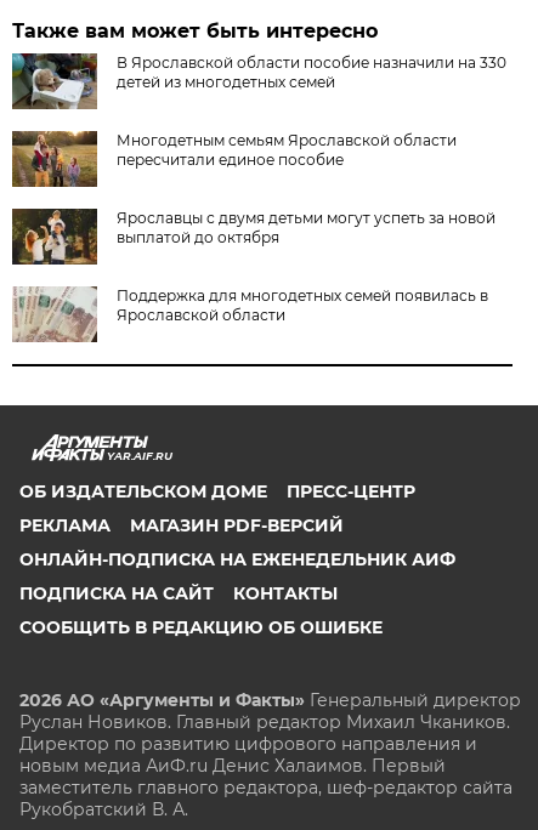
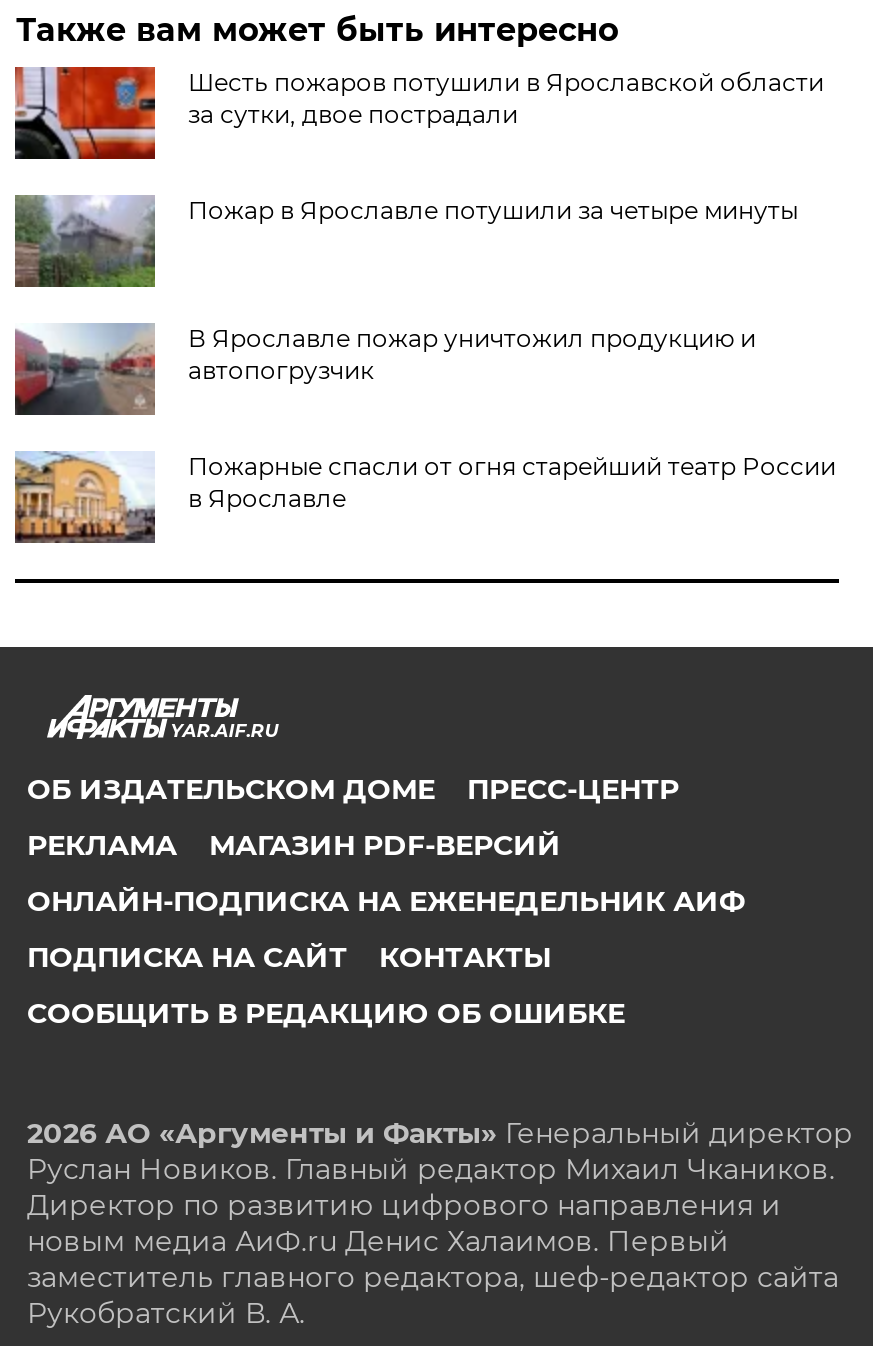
[11,52,507,110] [image] | В Ярославской области пособие назначили на 330 | детей из многодетных семей -> [13,65,824,161] [image] | Шесть пожаров потушили в Ярославской области | за сутки, двое пострадали
[11,130,457,188] [image] | Многодетным семьям Ярославской области | пересчитали единое пособие -> [13,195,798,289] [image] | Пожар в Ярославле потушили за четыре минуты
[11,207,496,266] [image] | Ярославцы с двумя детьми могут успеть за новой | выплатой до октября -> [13,323,756,415] [image] | В Ярославле пожар уничтожил продукцию и | автопогрузчик
[13,285,489,343] [image] | Поддержка для многодетных семей появилась в | Ярославской области -> [15,451,836,545] [image] | Пожарные спасли от огня старейший театр России | в Ярославле

